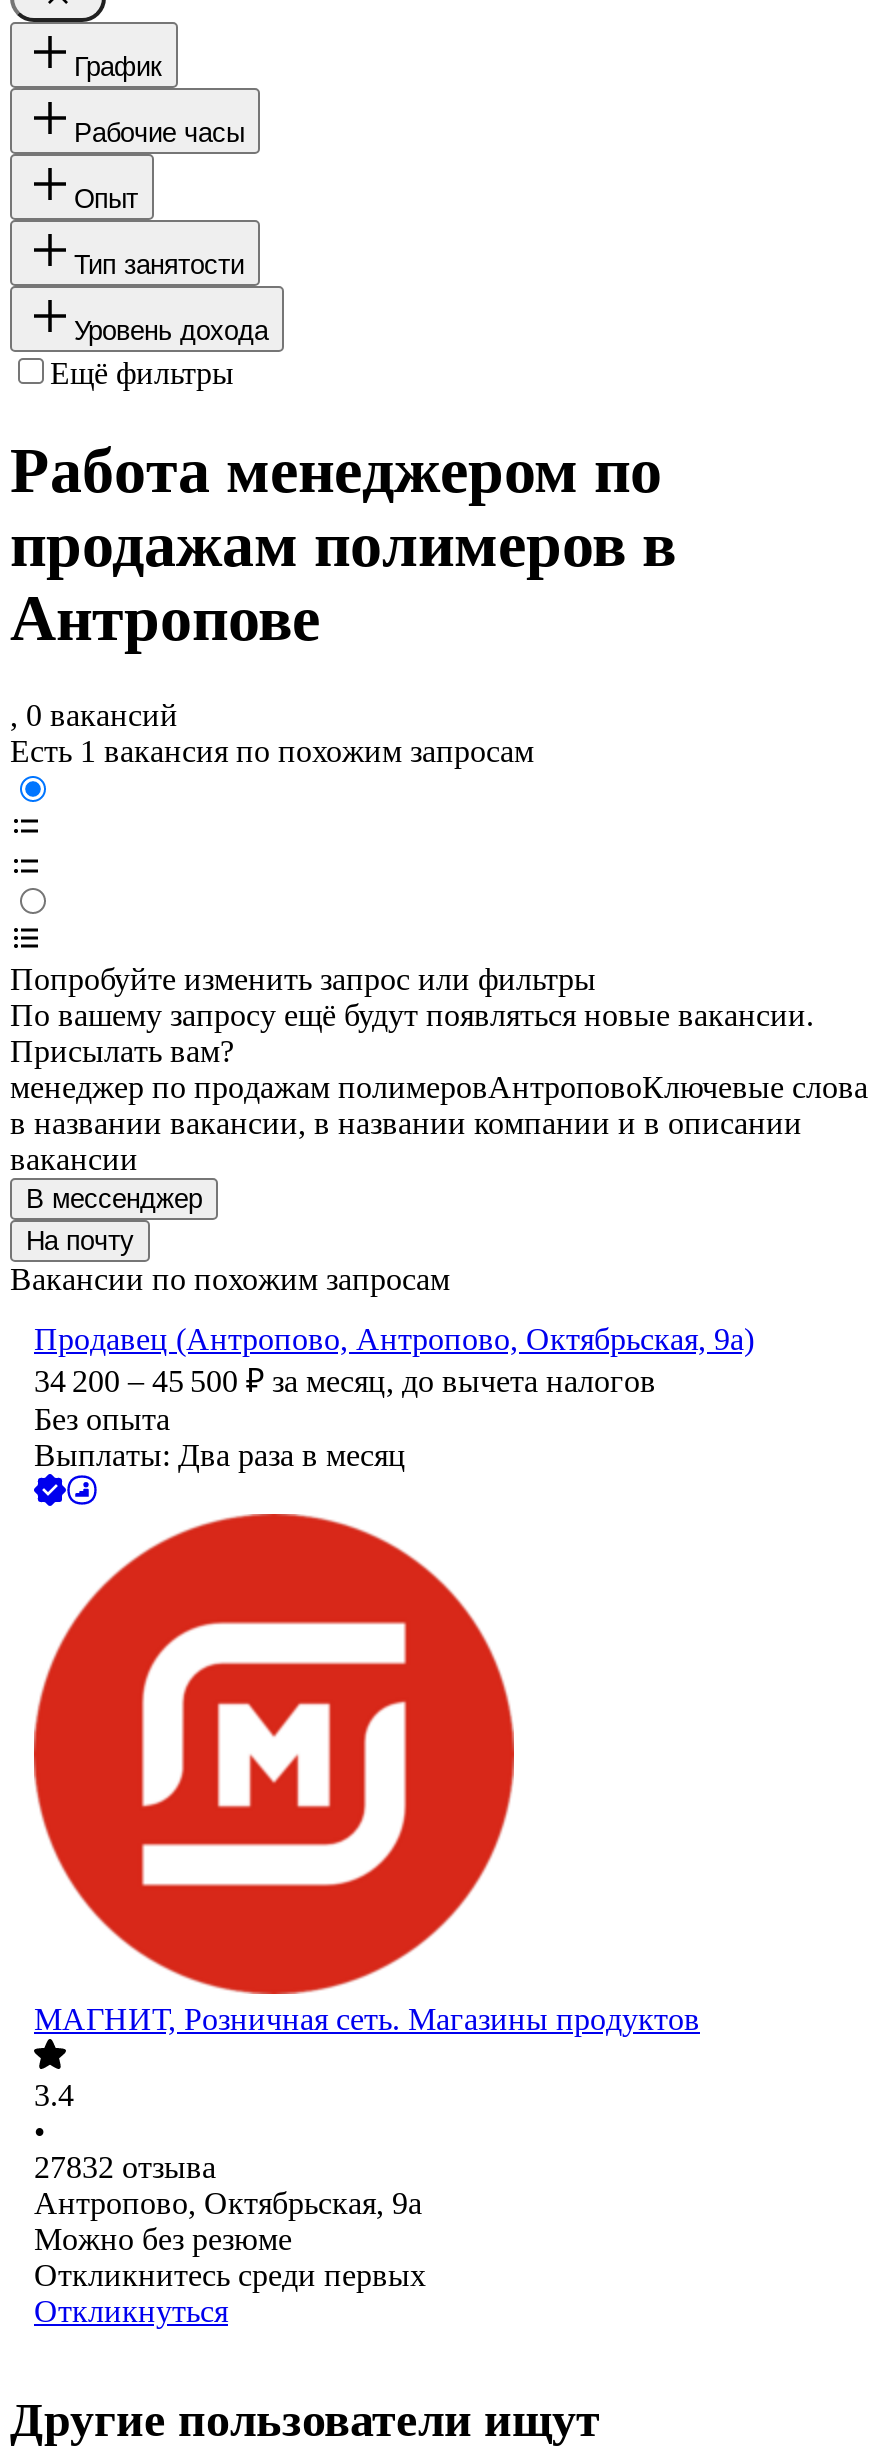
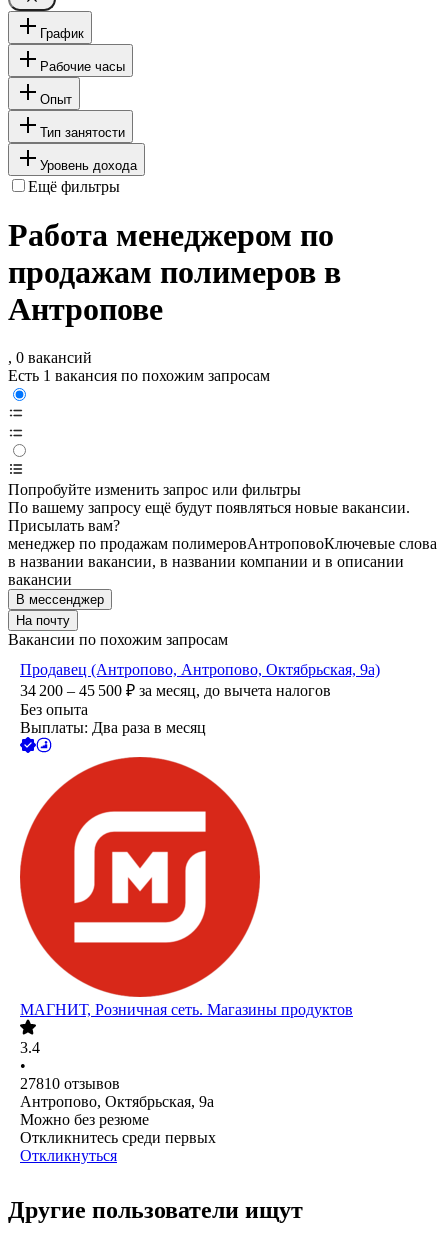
[34,2151,216,2185] 27832 отзыва -> [20,1075,120,1092] 27810 отзывов

